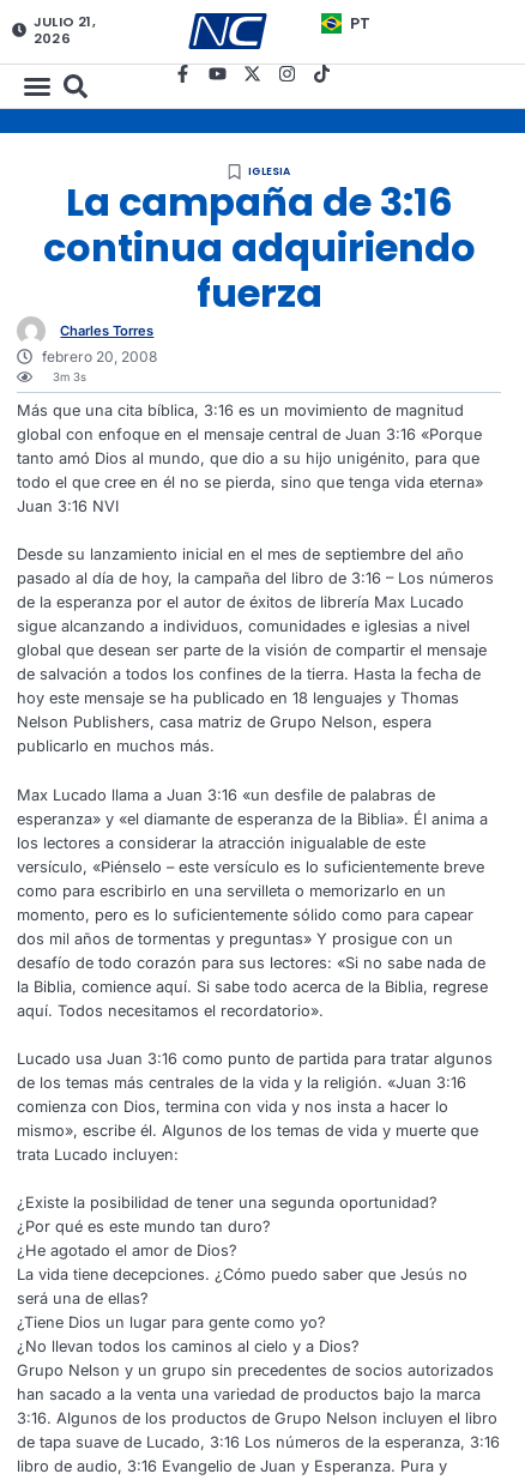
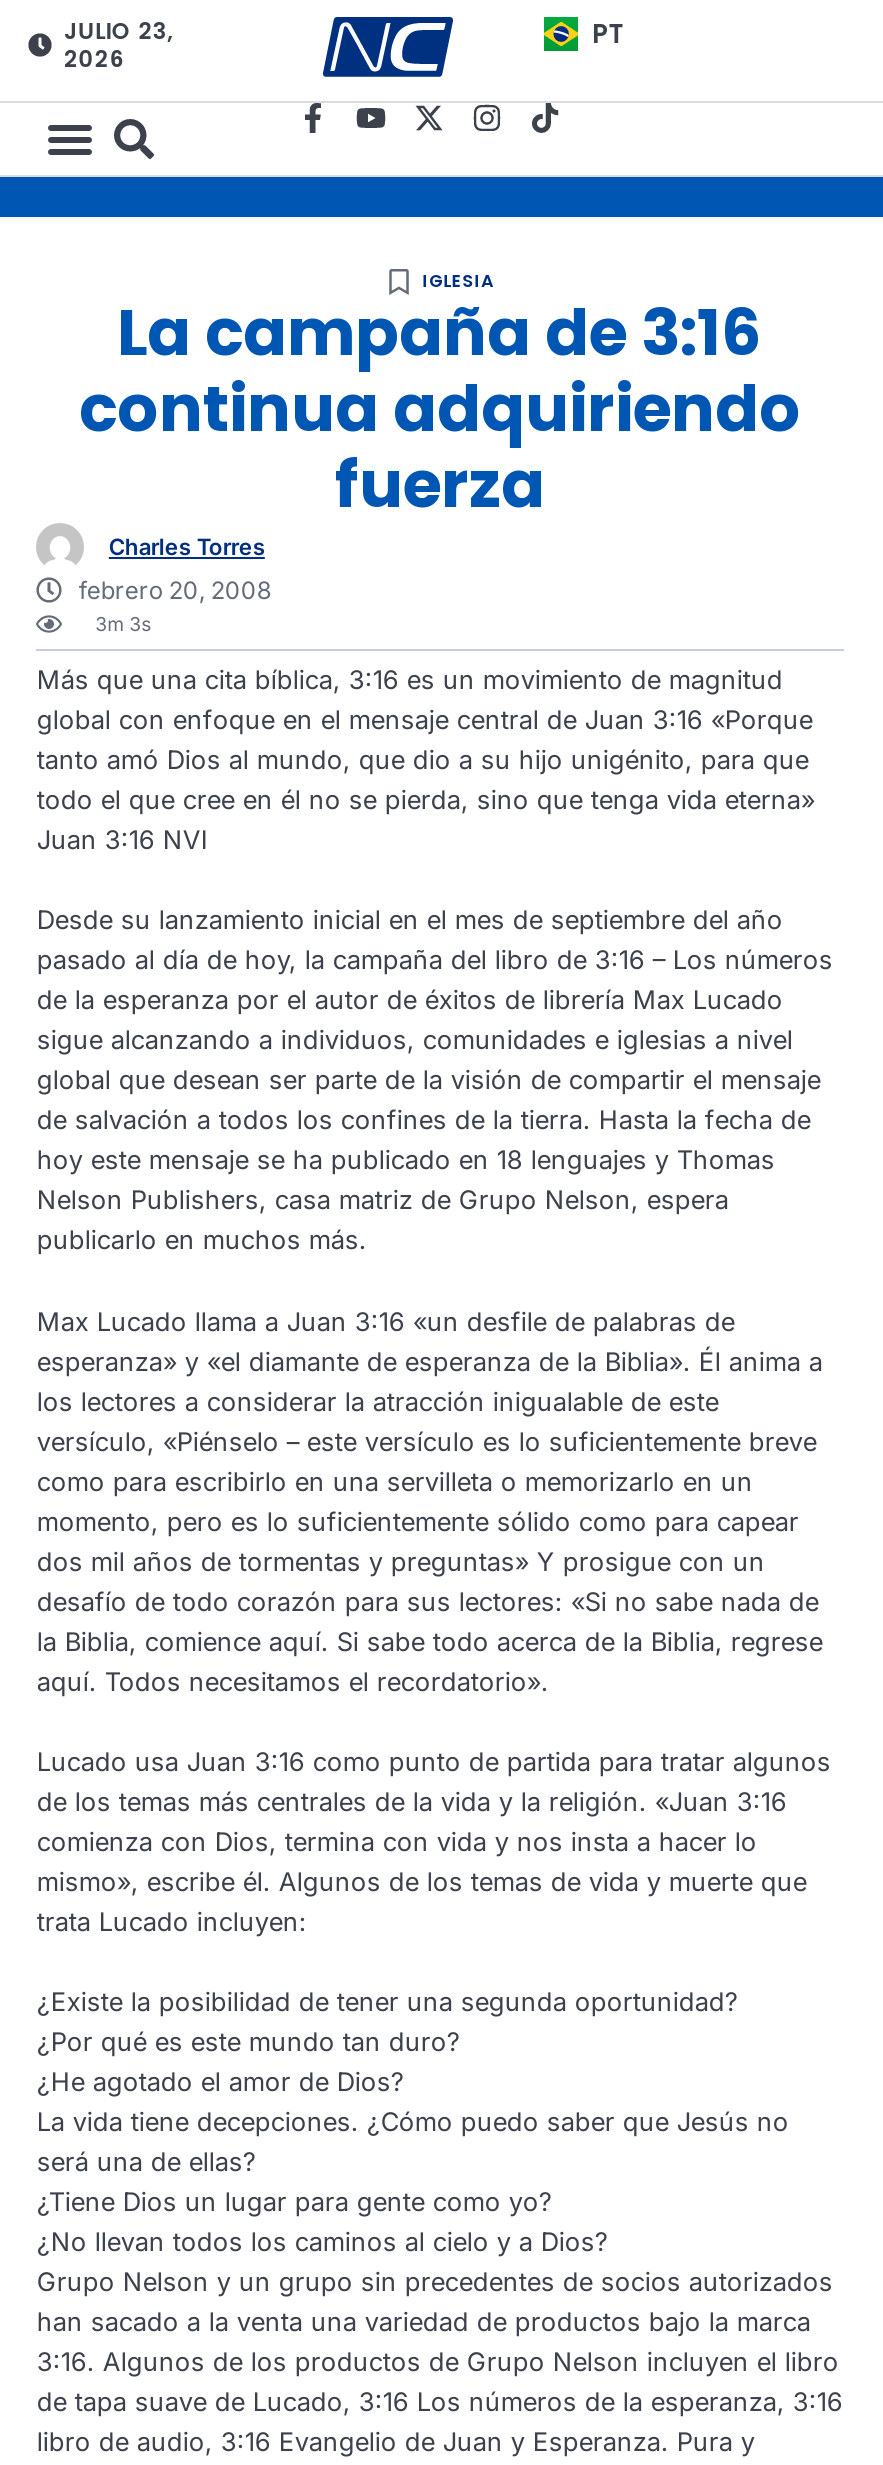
[34,12,96,31] JULIO 21, -> [64,15,174,47] JULIO 23,

